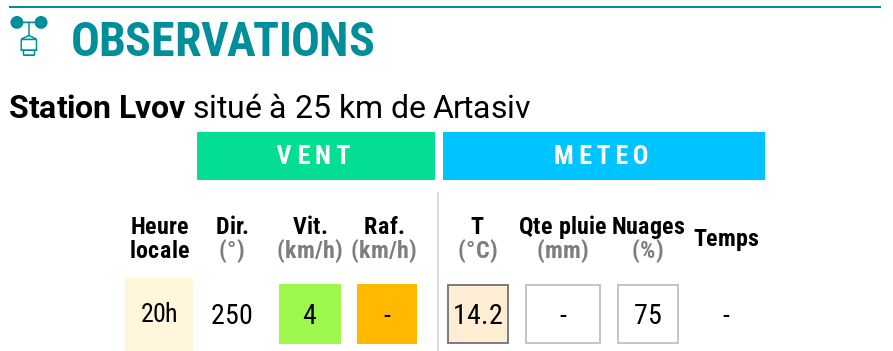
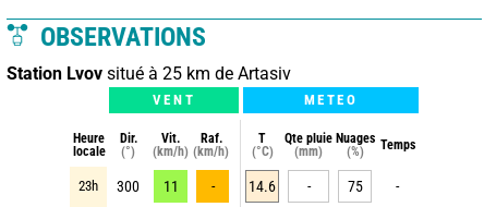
[141,298,317,330] 20h | 250 | 4 -> [78,177,178,195] 23h | 300 | 11
[453,298,503,330] 14.2 -> [249,177,276,195] 14.6

